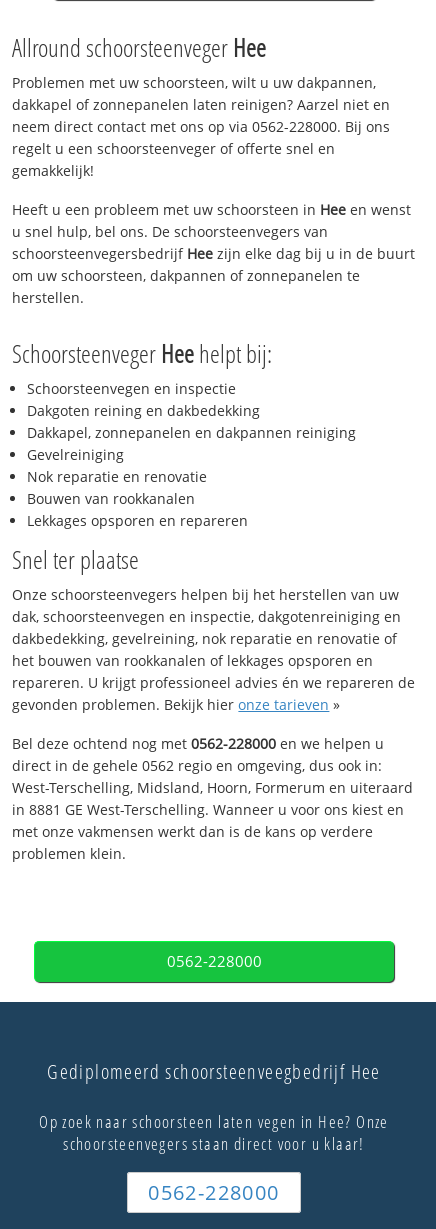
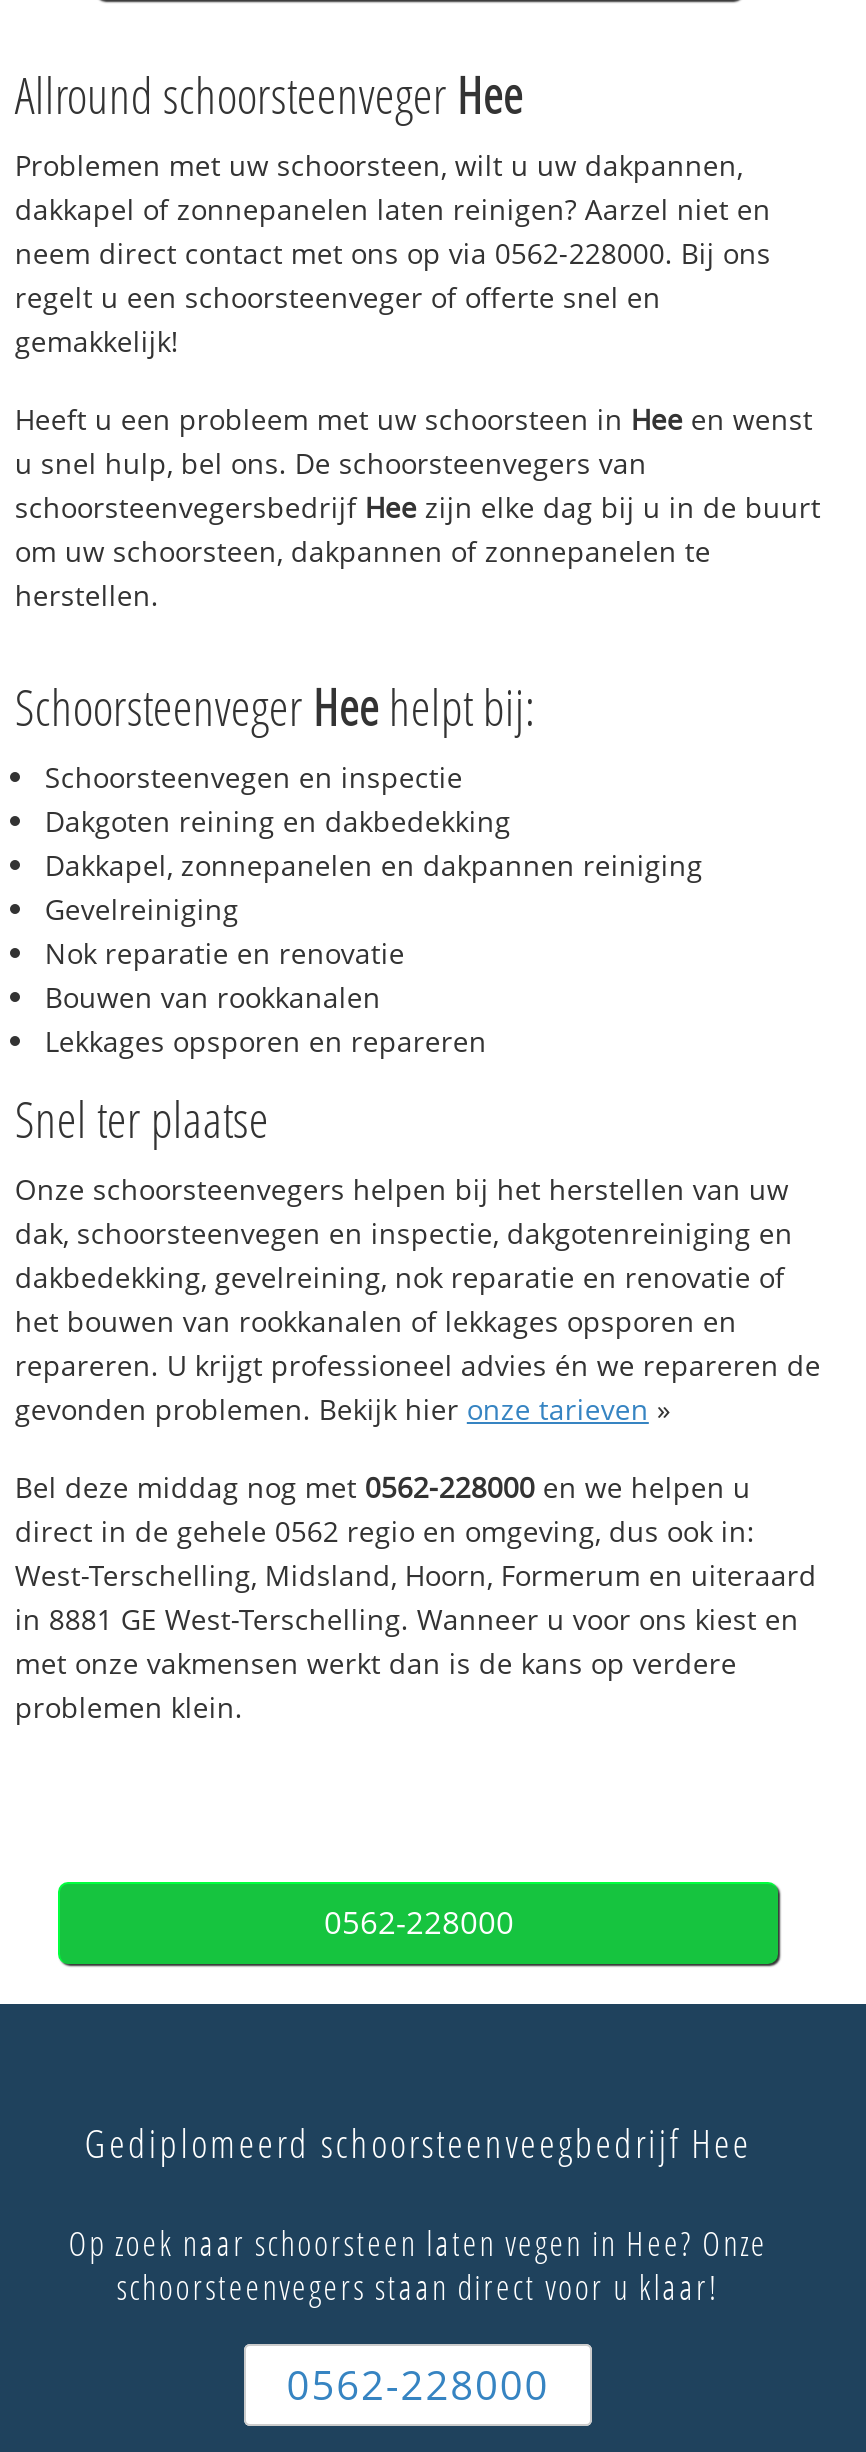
[12,734,384,753] Bel deze ochtend nog met 0562-228000 en we helpen u -> [15,1467,751,1505] Bel deze middag nog met 0562-228000 en we helpen u

